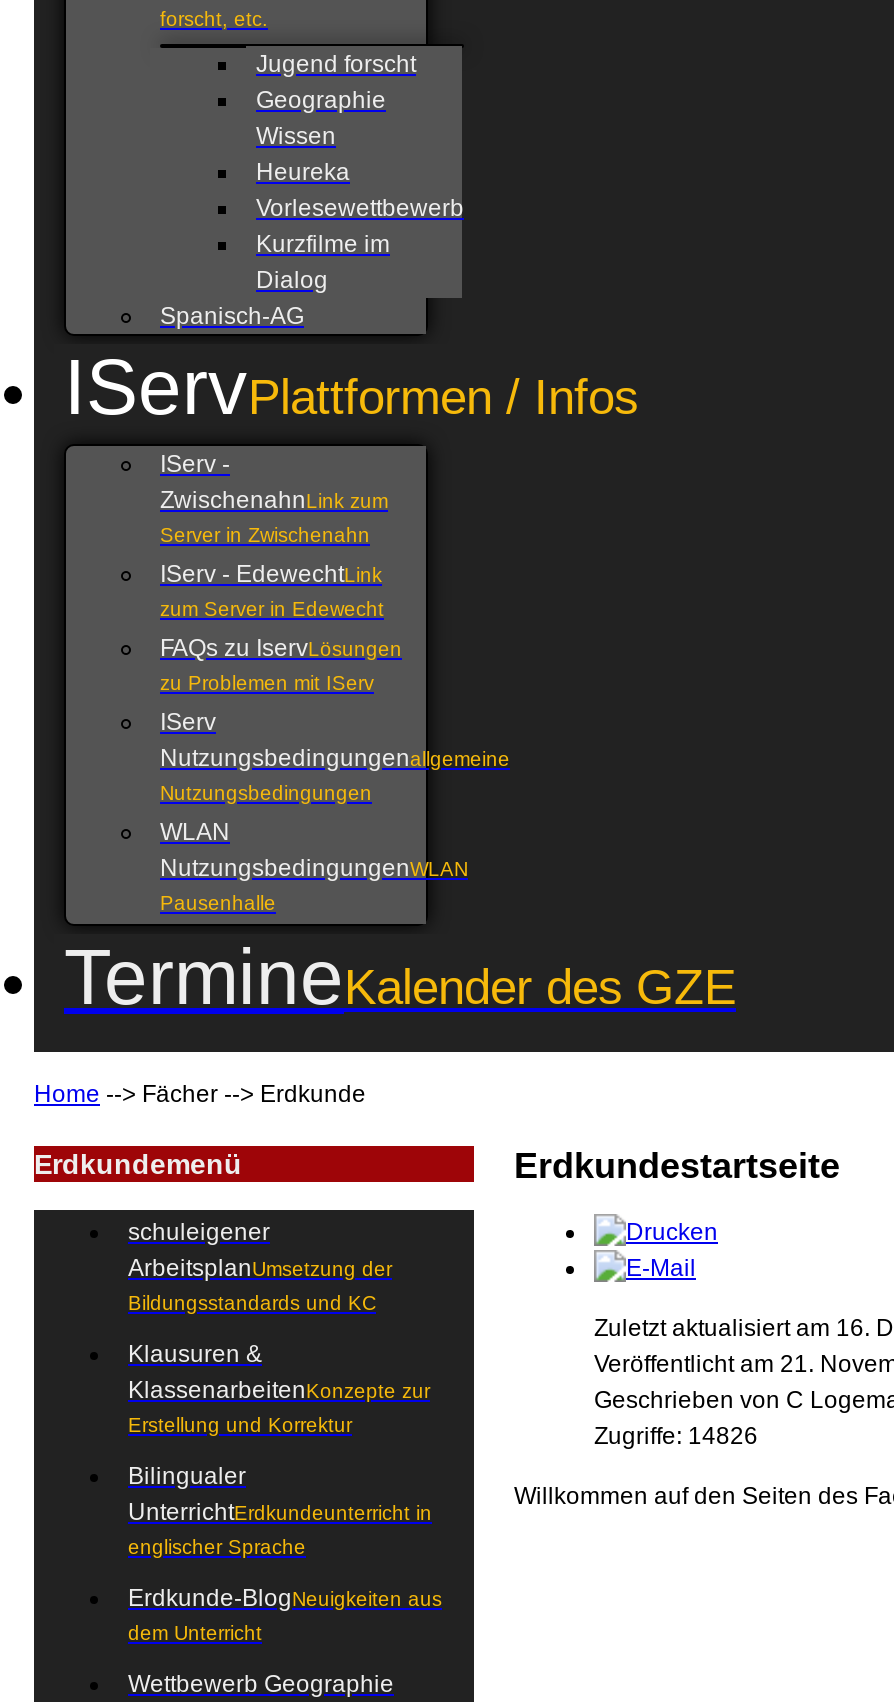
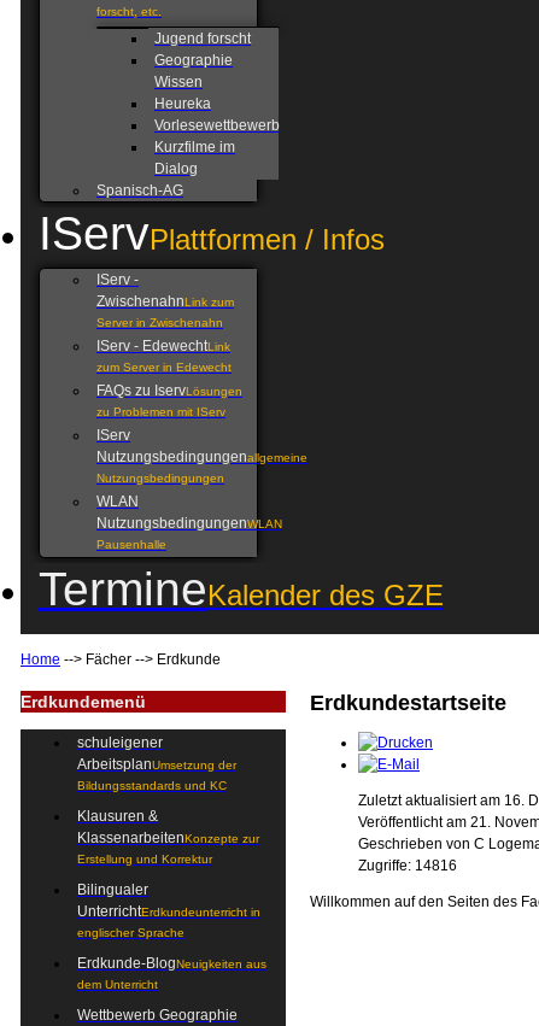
[594,1422,758,1450] Zugriffe: 14826 -> [358,857,457,874] Zugriffe: 14816

